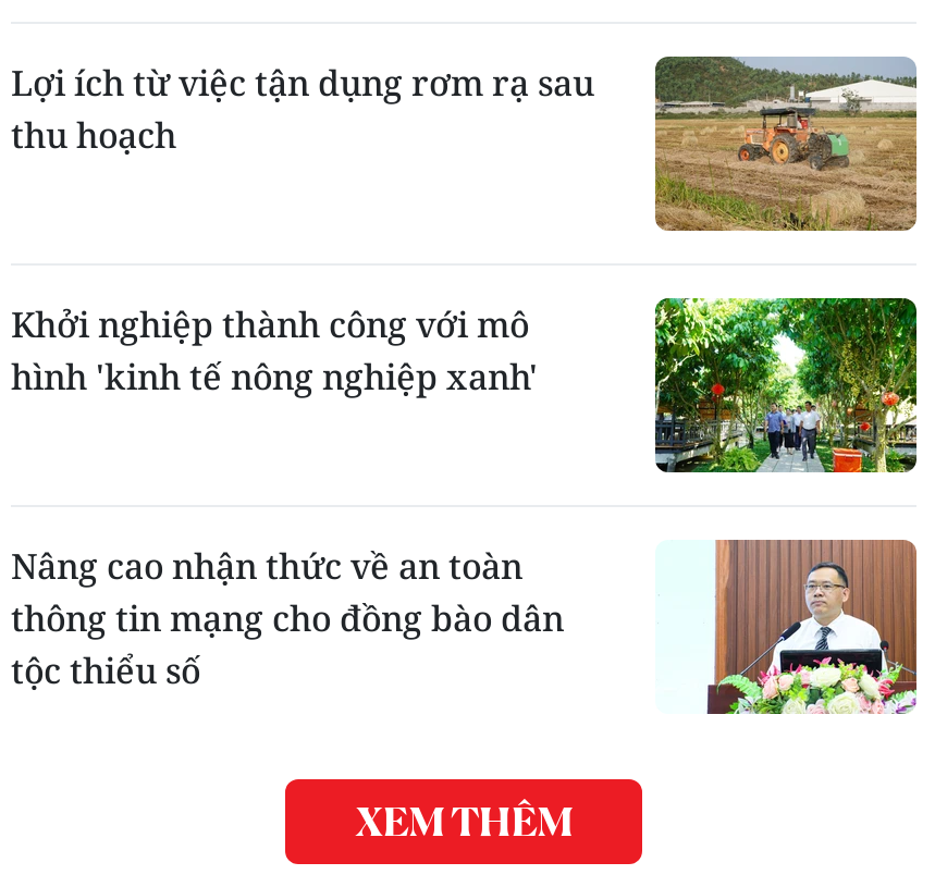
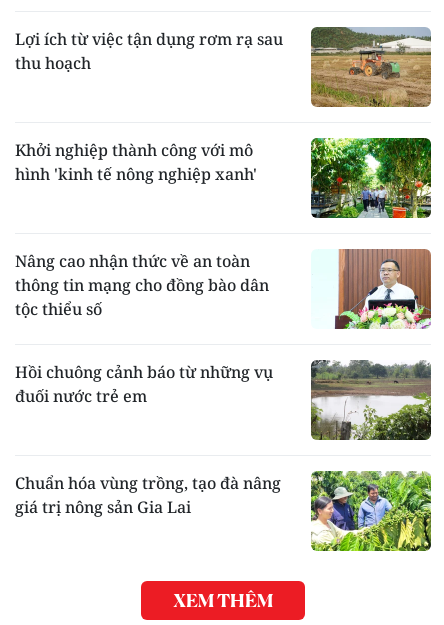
none -> [15,359,432,441] [image] | Hồi chuông cảnh báo từ những vụ | đuối nước trẻ em
none -> [15,470,432,552] [image] | Chuẩn hóa vùng trồng, tạo đà nâng | giá trị nông sản Gia Lai

